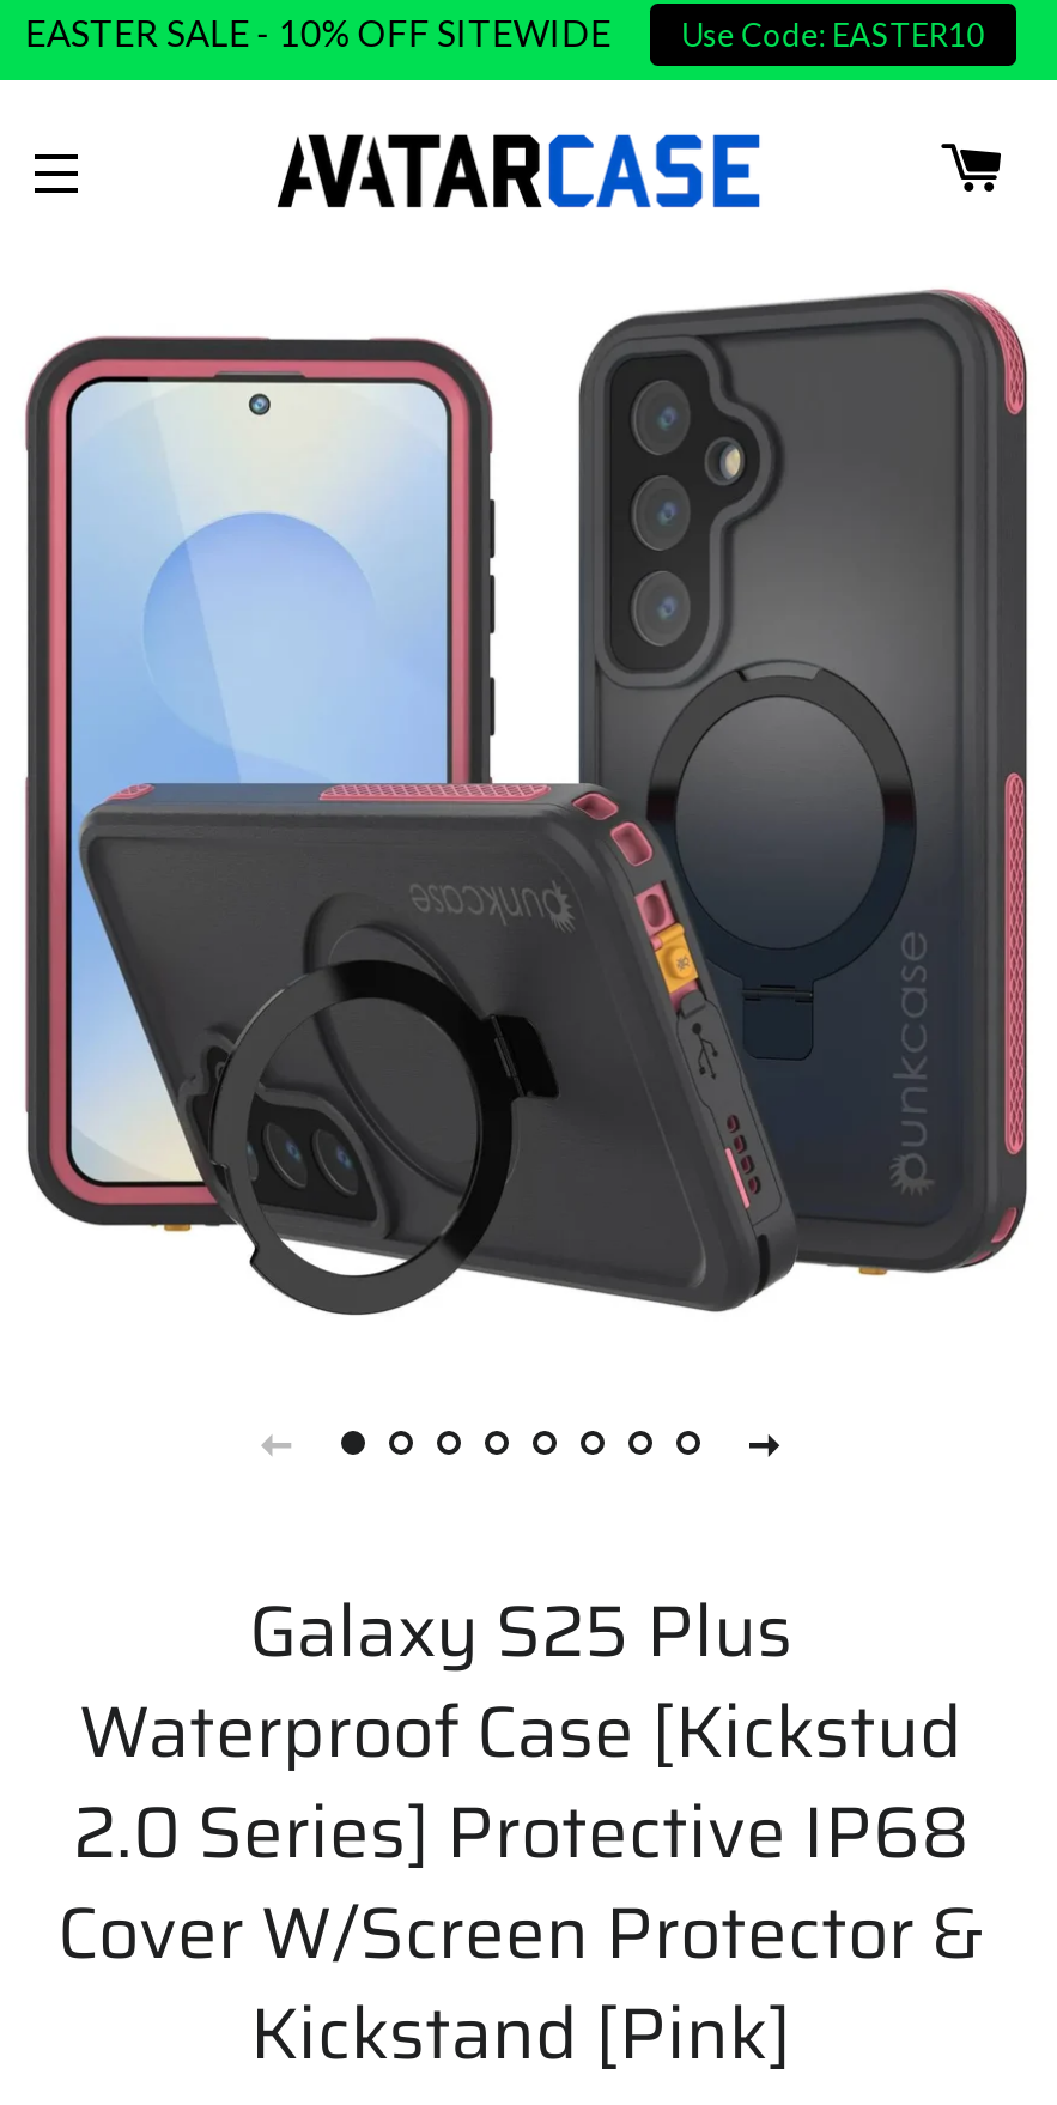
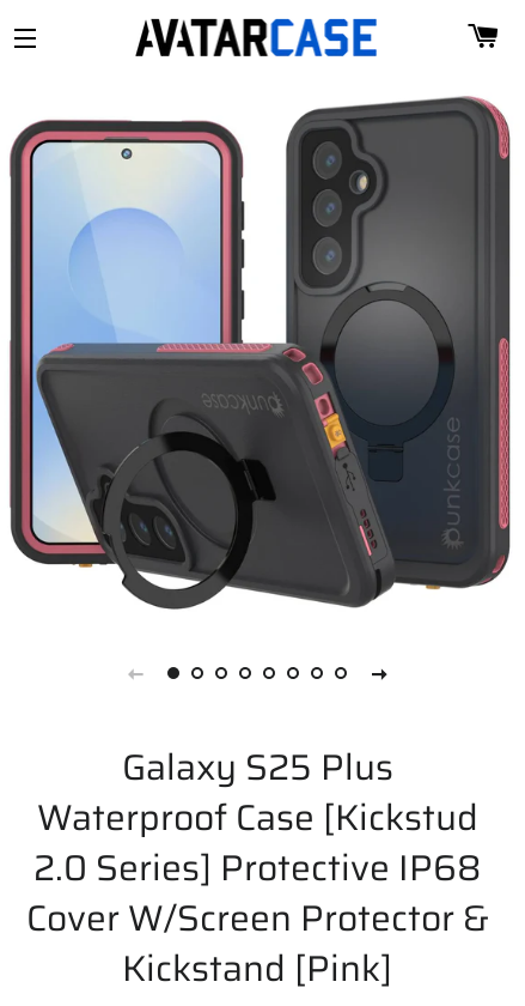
[25,11,985,54] EASTER SALE - 10% OFF SITEWIDE | Use Code: EASTER10 -> none

